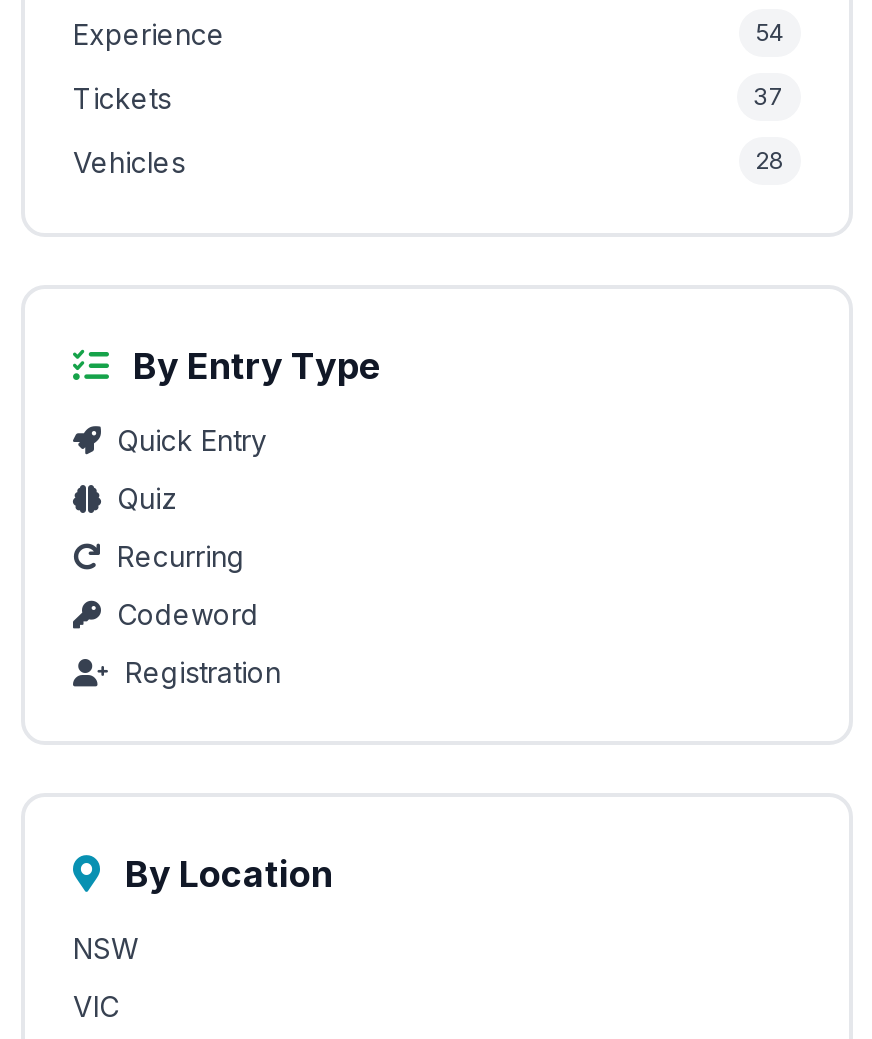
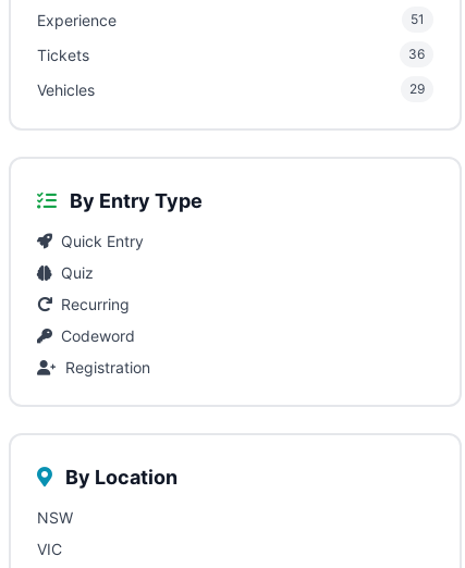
[755,17,785,47] 54 -> [411,11,425,27] 51
[753,81,785,111] 37 -> [408,46,425,62] 36
[755,145,785,175] 28 -> [409,81,425,97] 29

